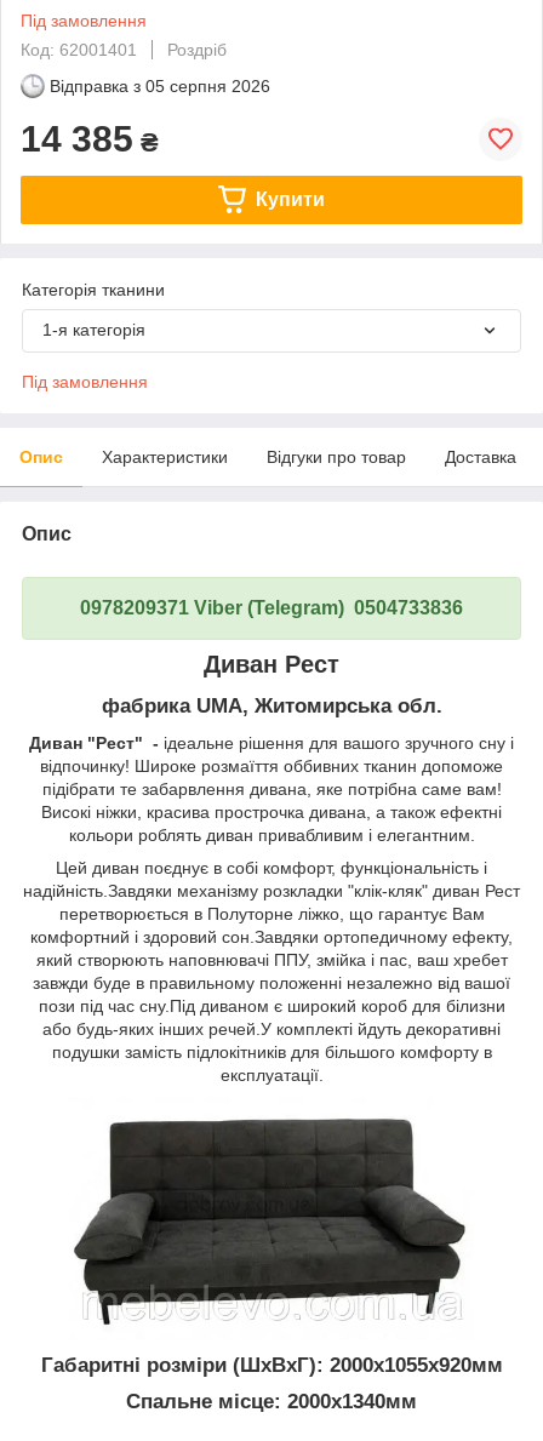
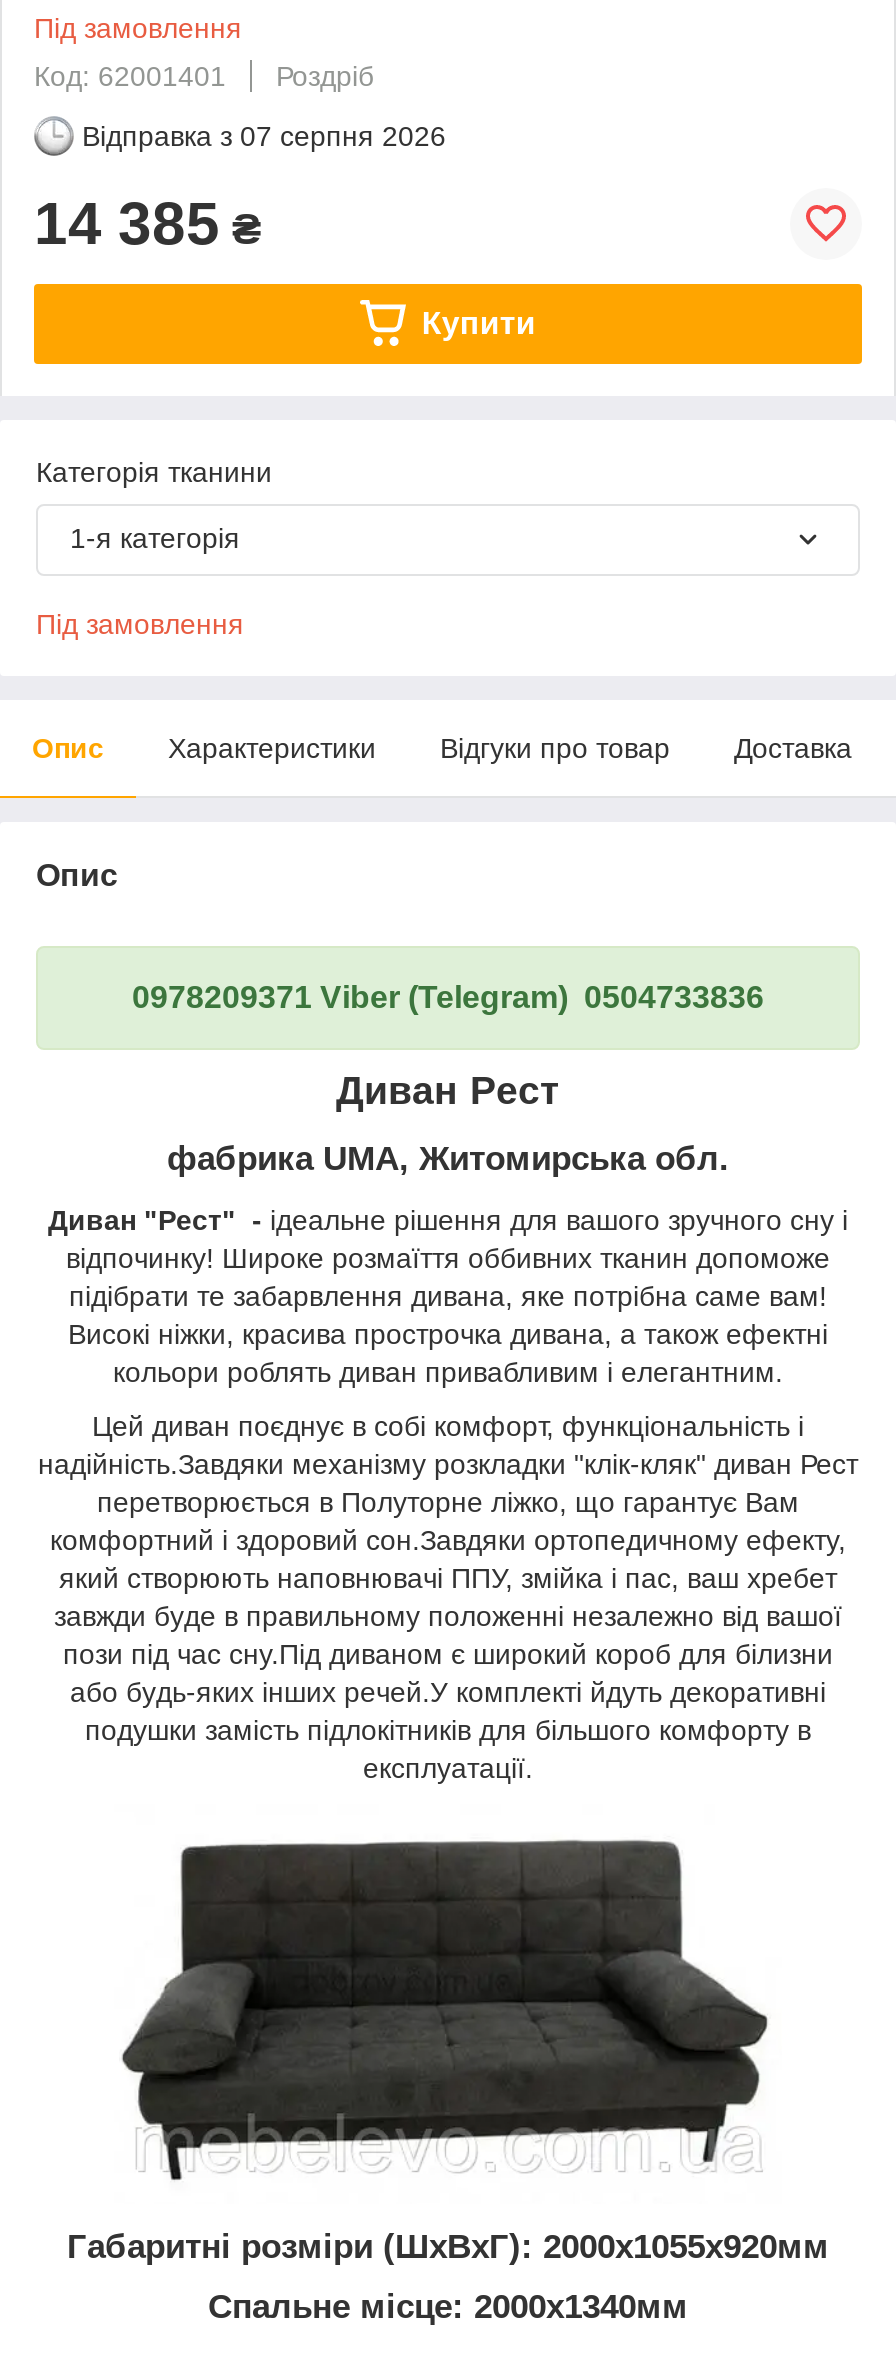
[50,76,270,96] Відправка з 05 серпня 2026 -> [82,120,446,152] Відправка з 07 серпня 2026

